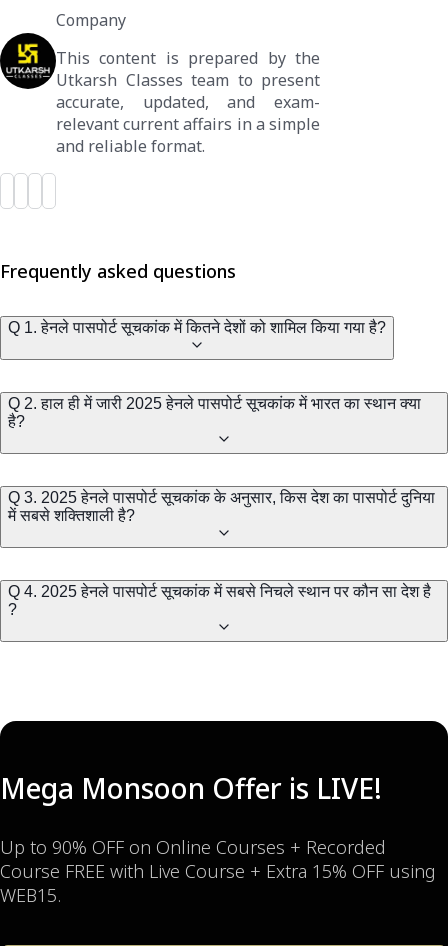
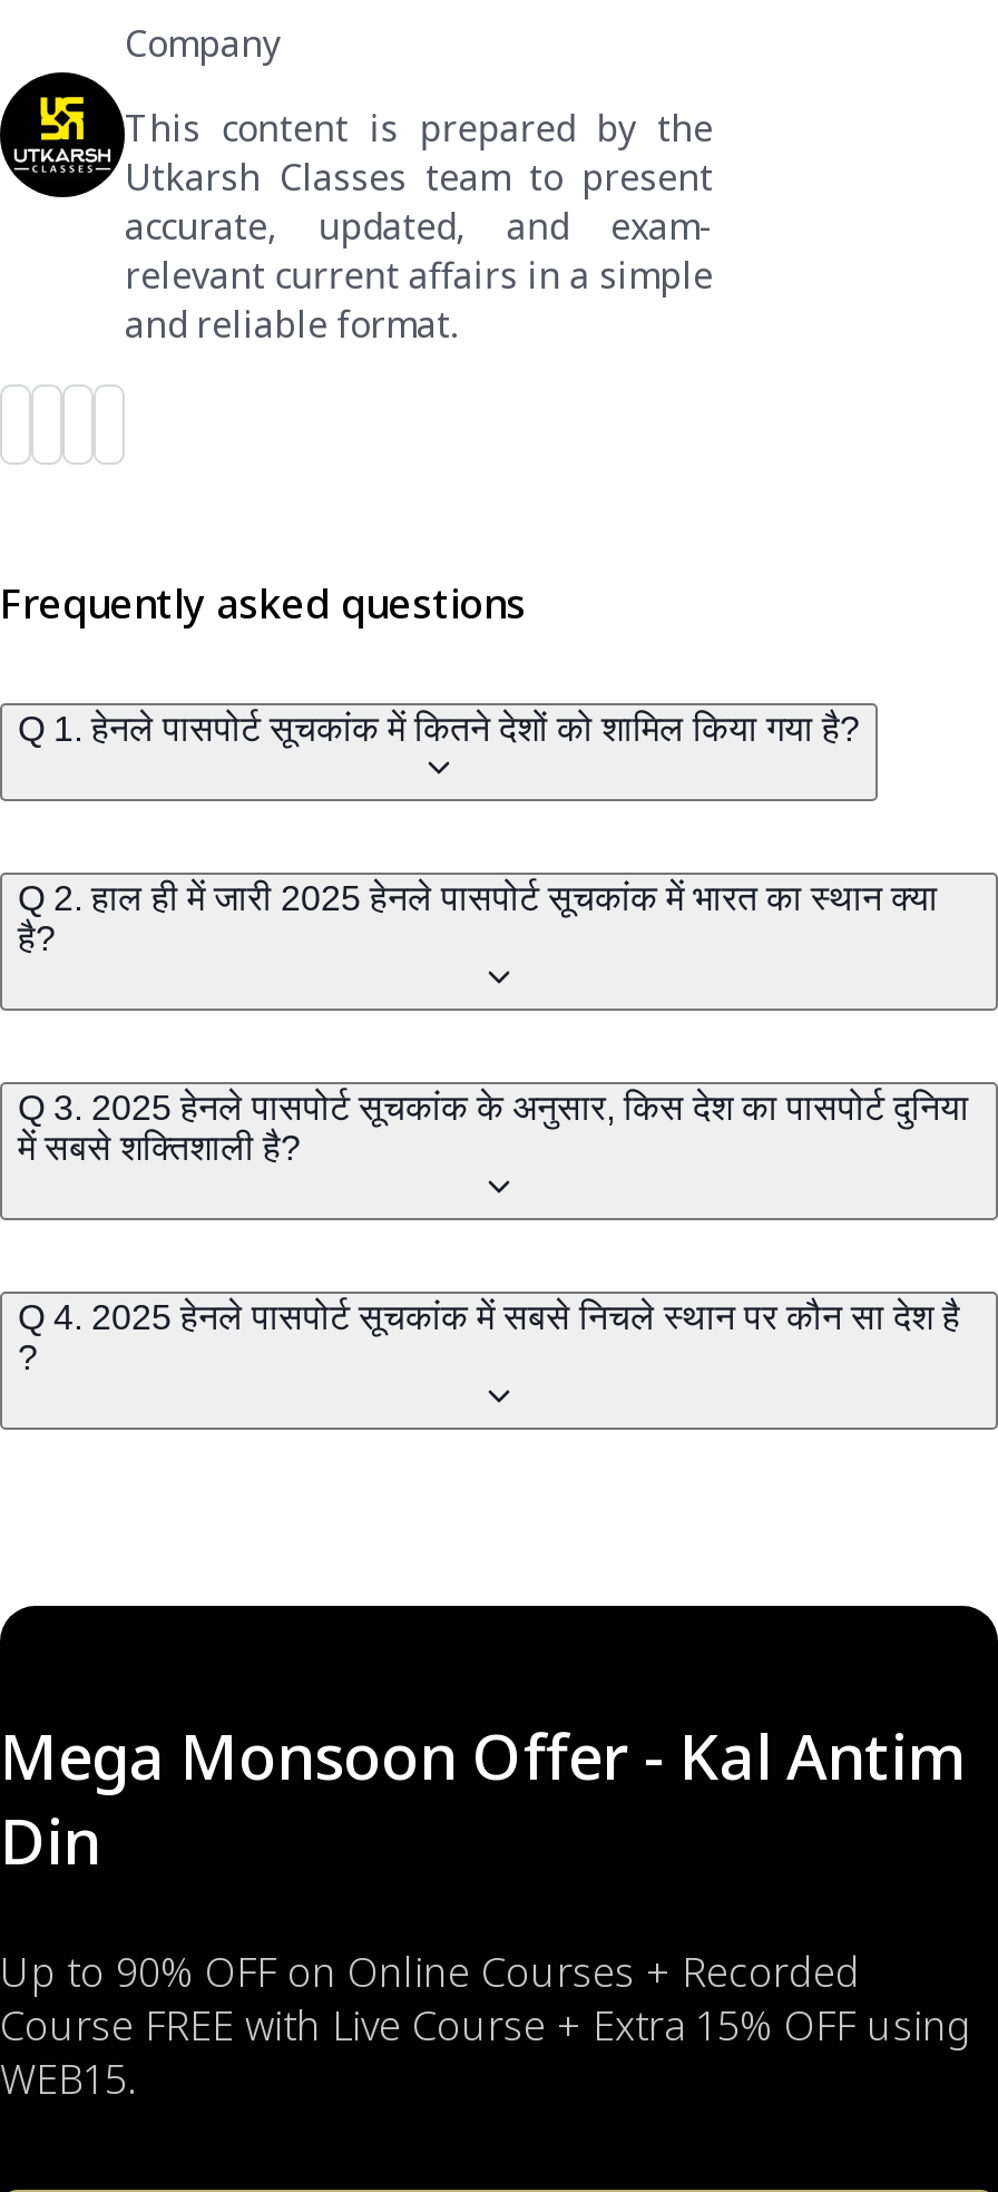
[0,769,382,807] Mega Monsoon Offer is LIVE! -> [0,1713,967,1883] Mega Monsoon Offer - Kal Antim | Din

